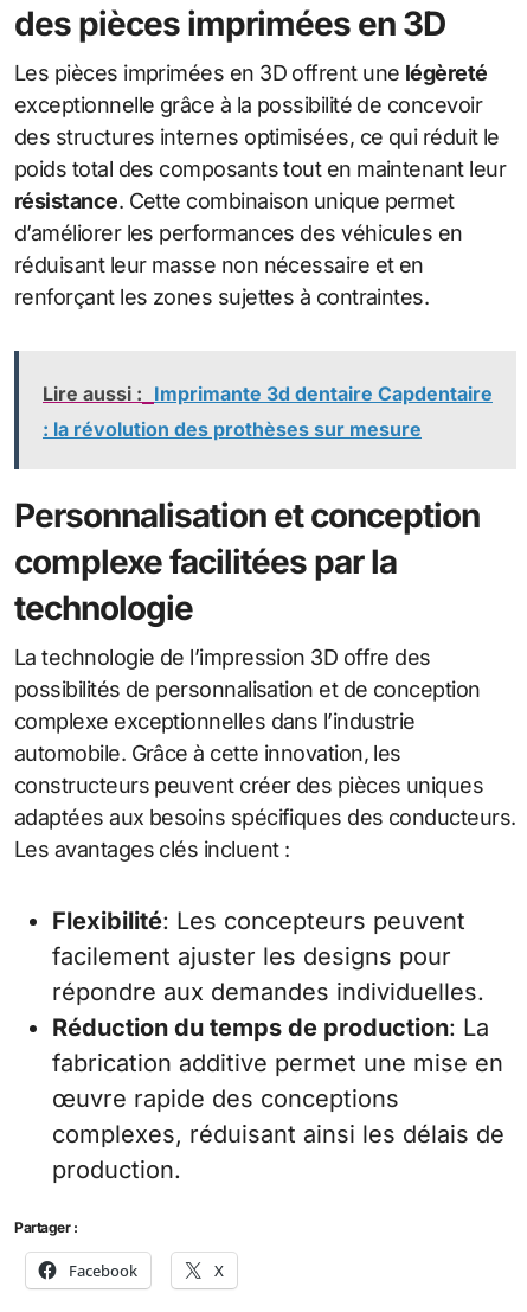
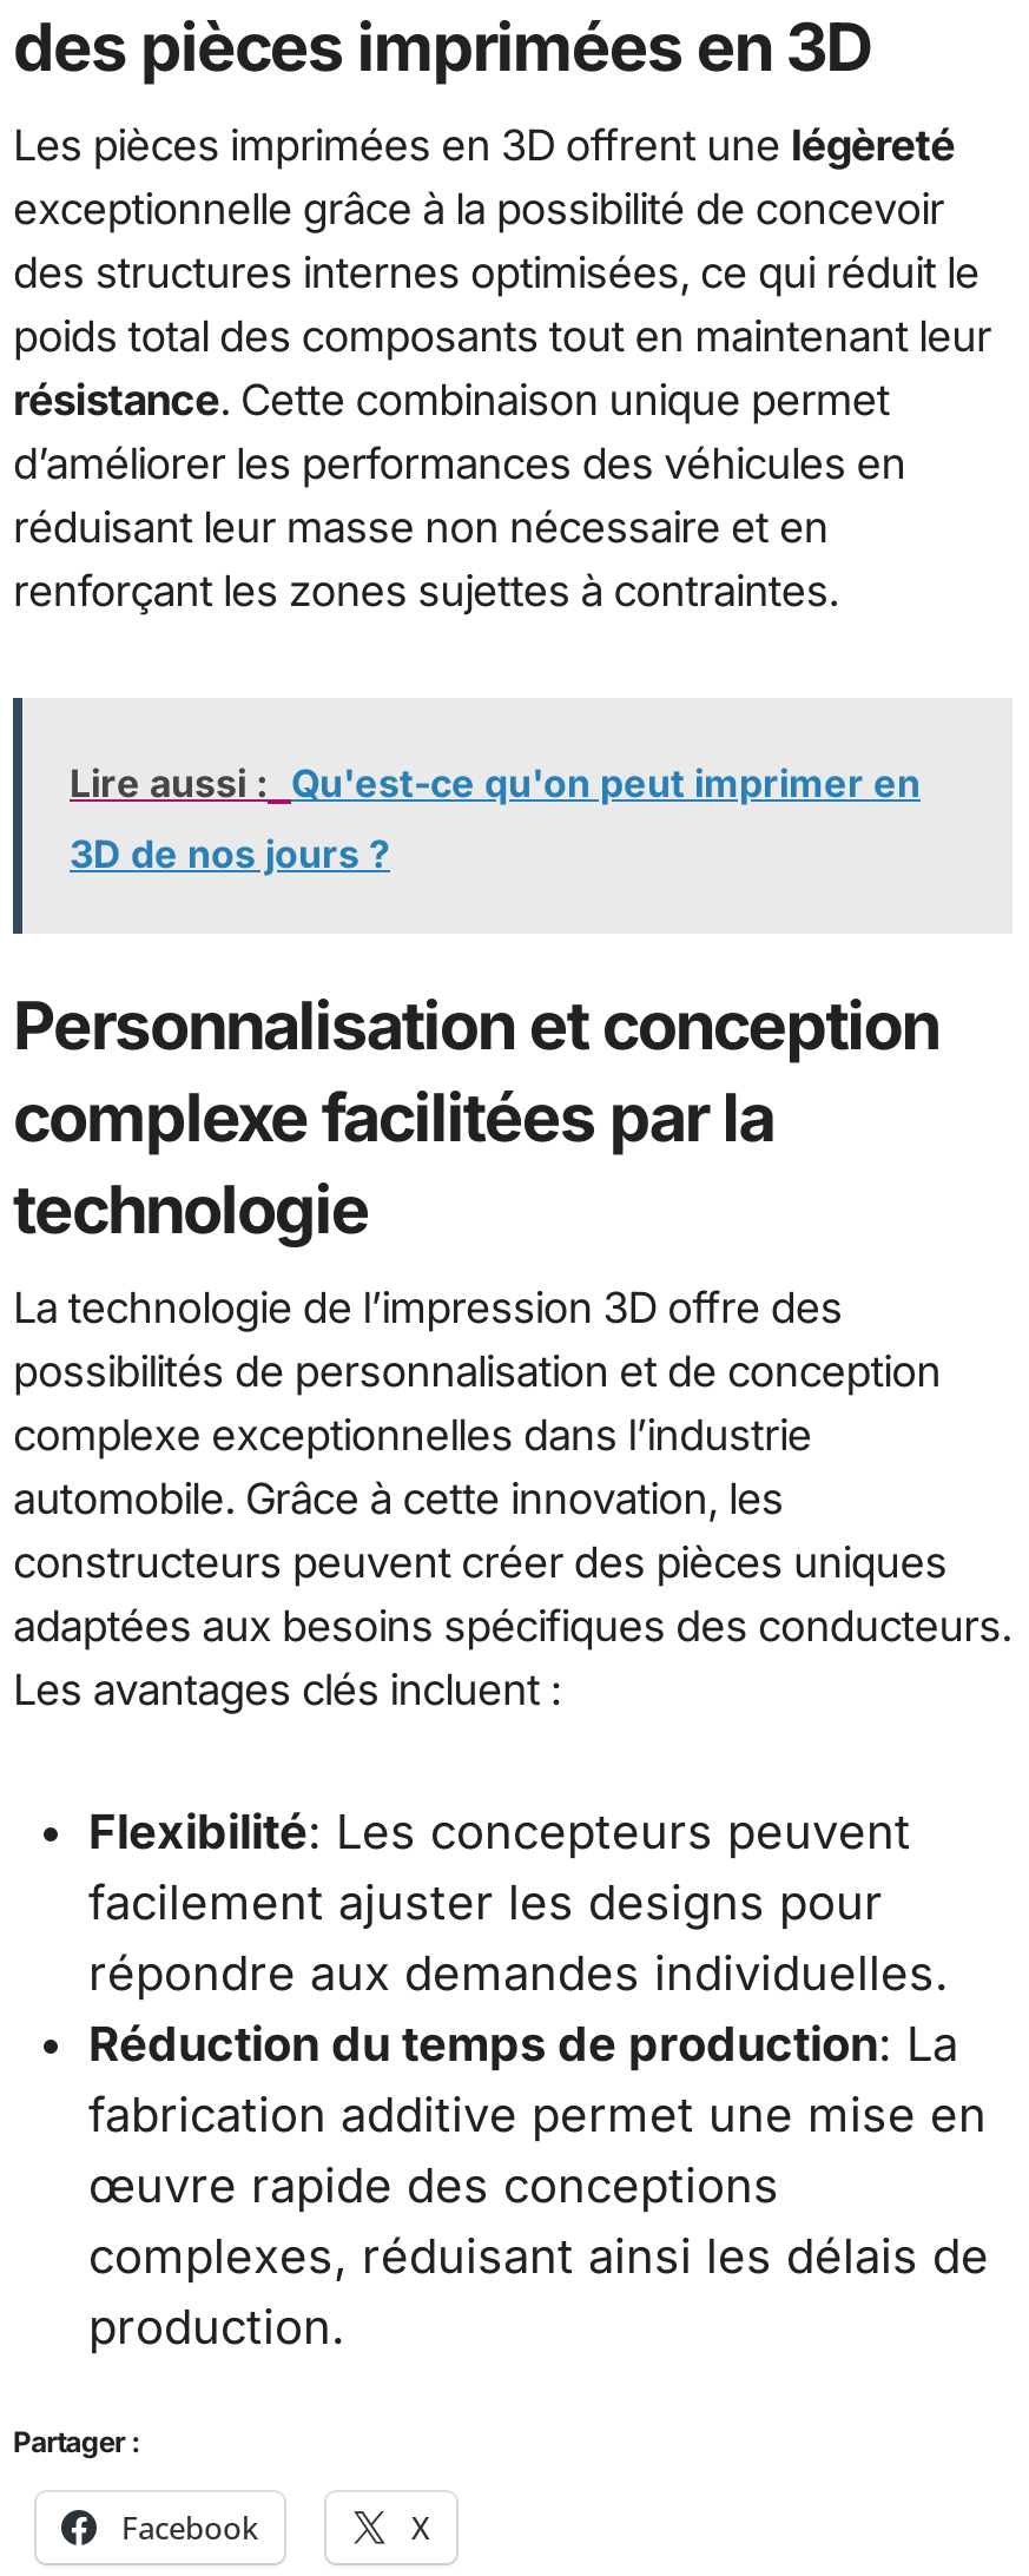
[43,382,493,406] Lire aussi : Imprimante 3d dentaire Capdentaire -> [70,760,921,807] Lire aussi : Qu'est-ce qu'on peut imprimer en
[43,418,422,441] : la révolution des prothèses sur mesure -> [70,831,390,878] 3D de nos jours ?

